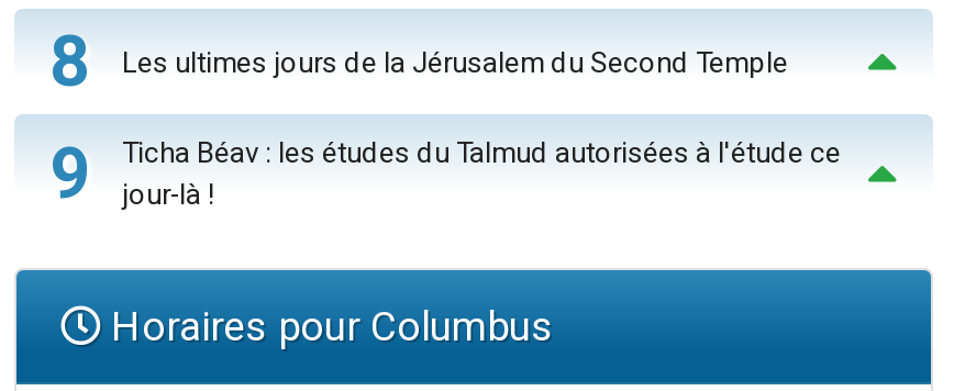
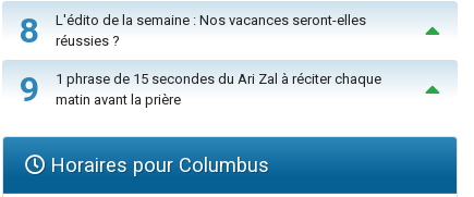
[122,45,788,78] Les ultimes jours de la Jérusalem du Second Temple -> [56,12,366,49] L'édito de la semaine : Nos vacances seront-elles | réussies ?
[122,137,841,211] Ticha Béav : les études du Talmud autorisées à l'étude ce | jour-là ! -> [56,71,381,108] 1 phrase de 15 secondes du Ari Zal à réciter chaque | matin avant la prière

